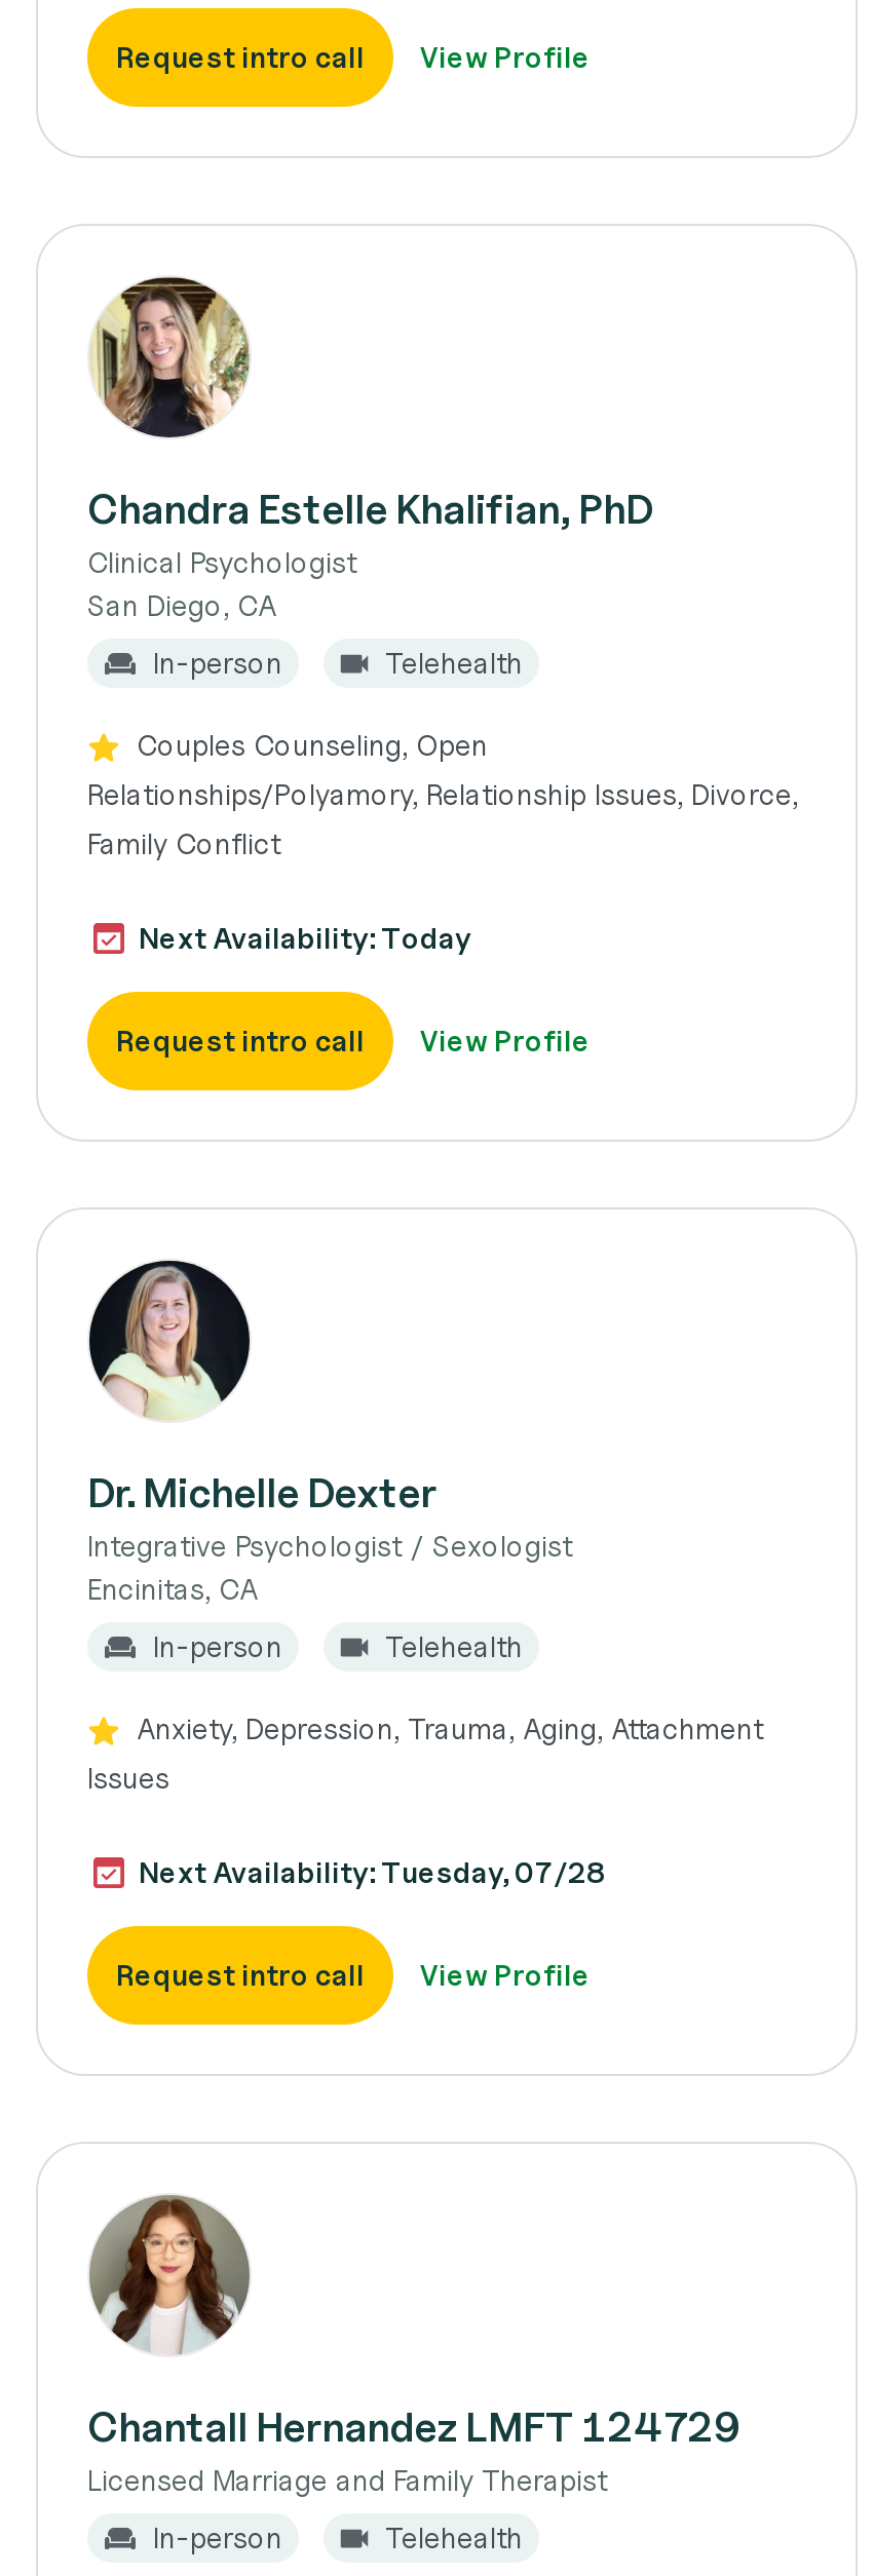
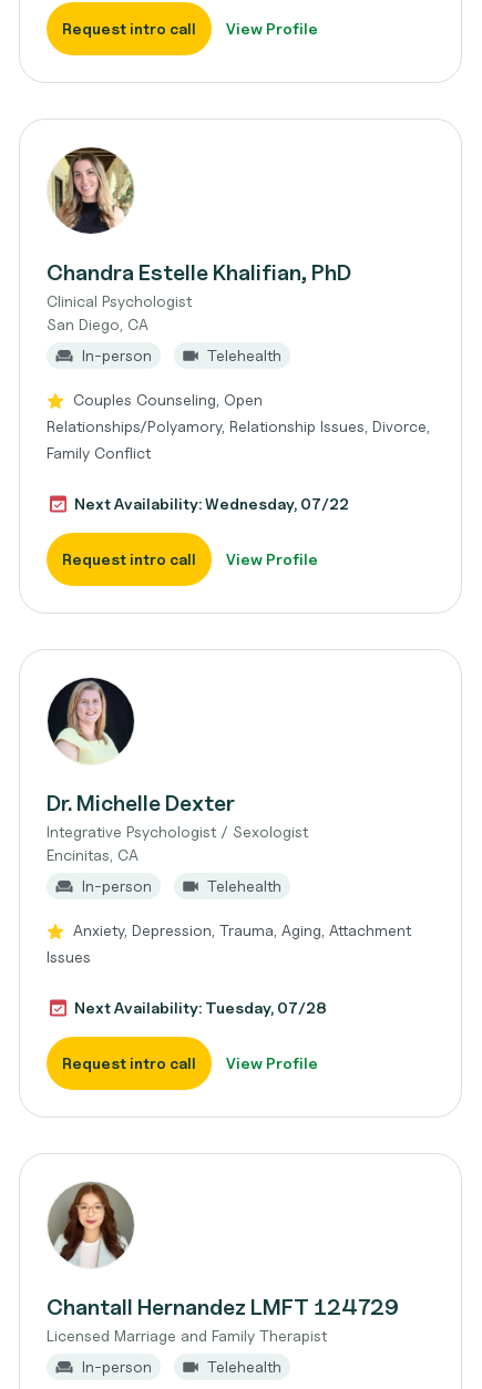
[139,920,471,955] Next Availability: Today -> [74,494,349,513] Next Availability: Wednesday, 07/22

